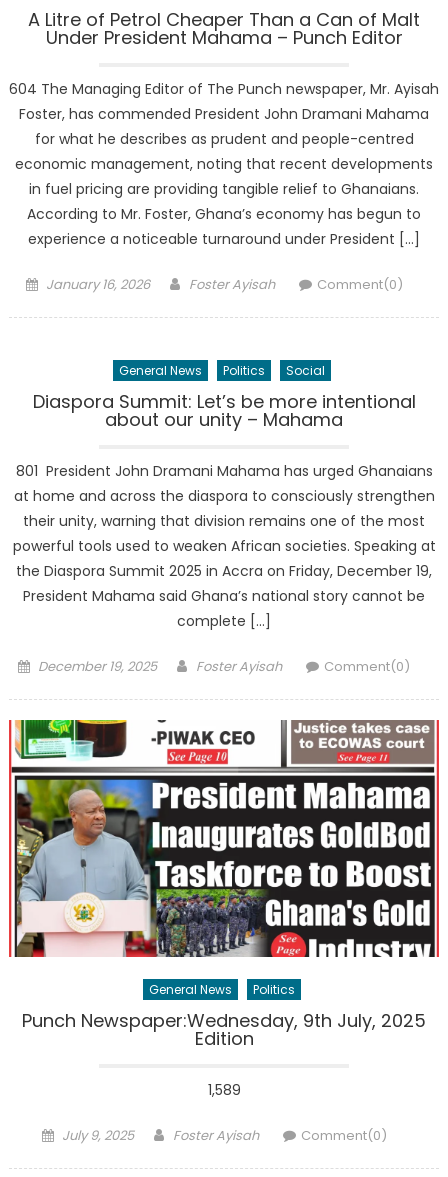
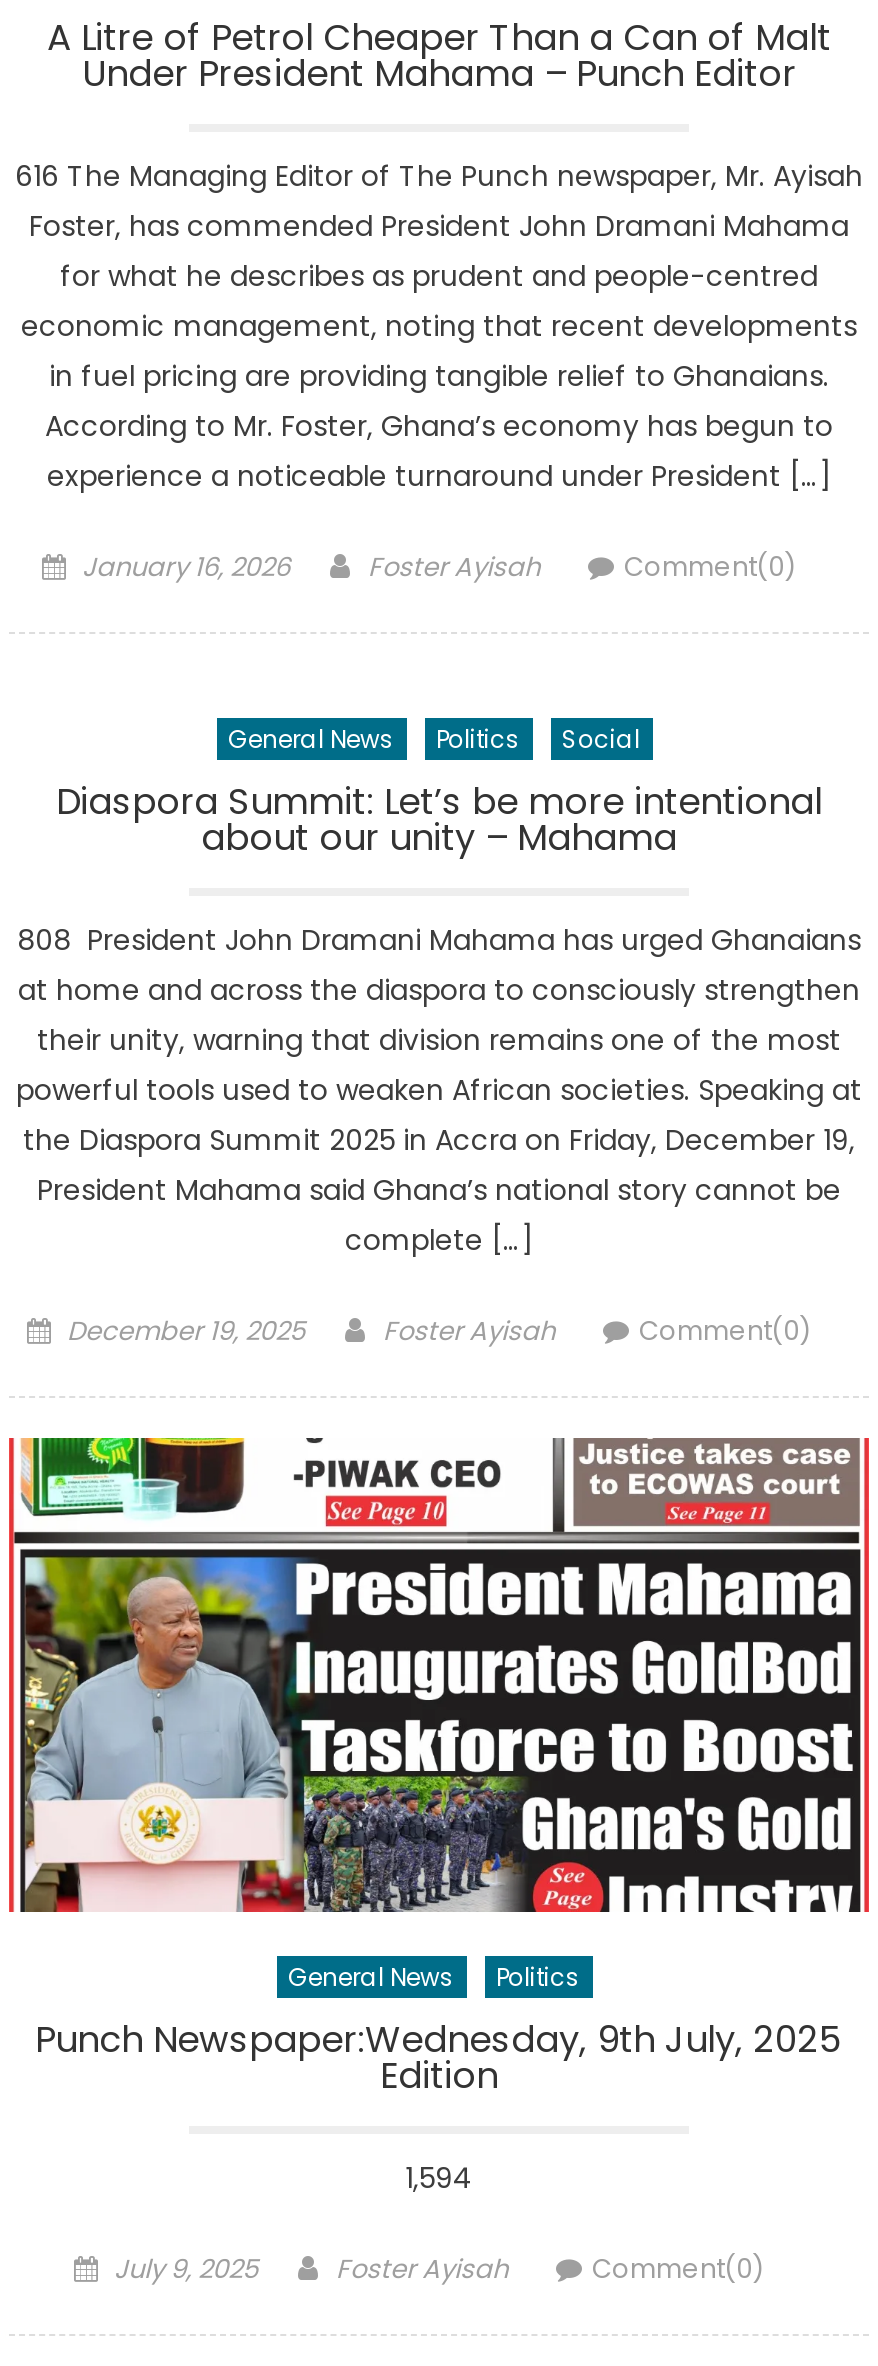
[9,79,439,99] 604 The Managing Editor of The Punch newspaper, Mr. Ayisah -> [15,155,863,195] 616 The Managing Editor of The Punch newspaper, Mr. Ayisah
[15,461,432,481] 801 President John Dramani Mahama has urged Ghanaians -> [17,919,861,959] 808 President John Dramani Mahama has urged Ghanaians
[207,1080,240,1100] 1,589 -> [405,2158,473,2198] 1,594

